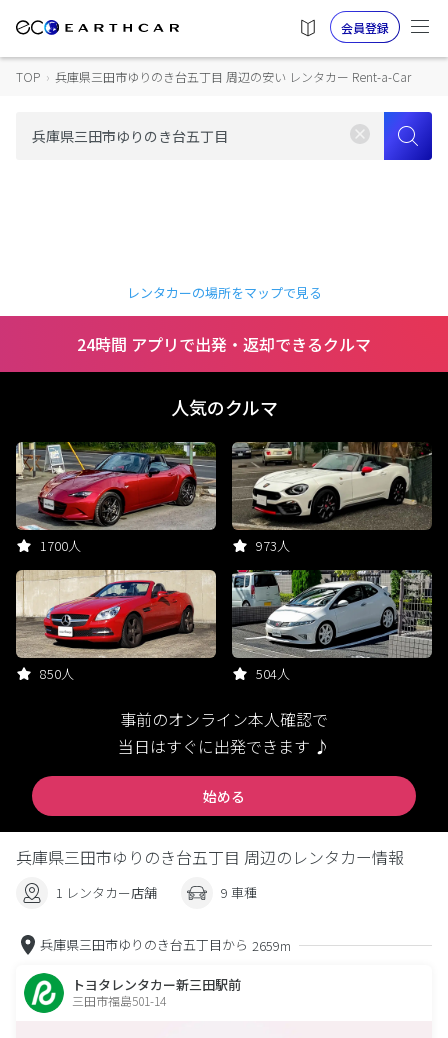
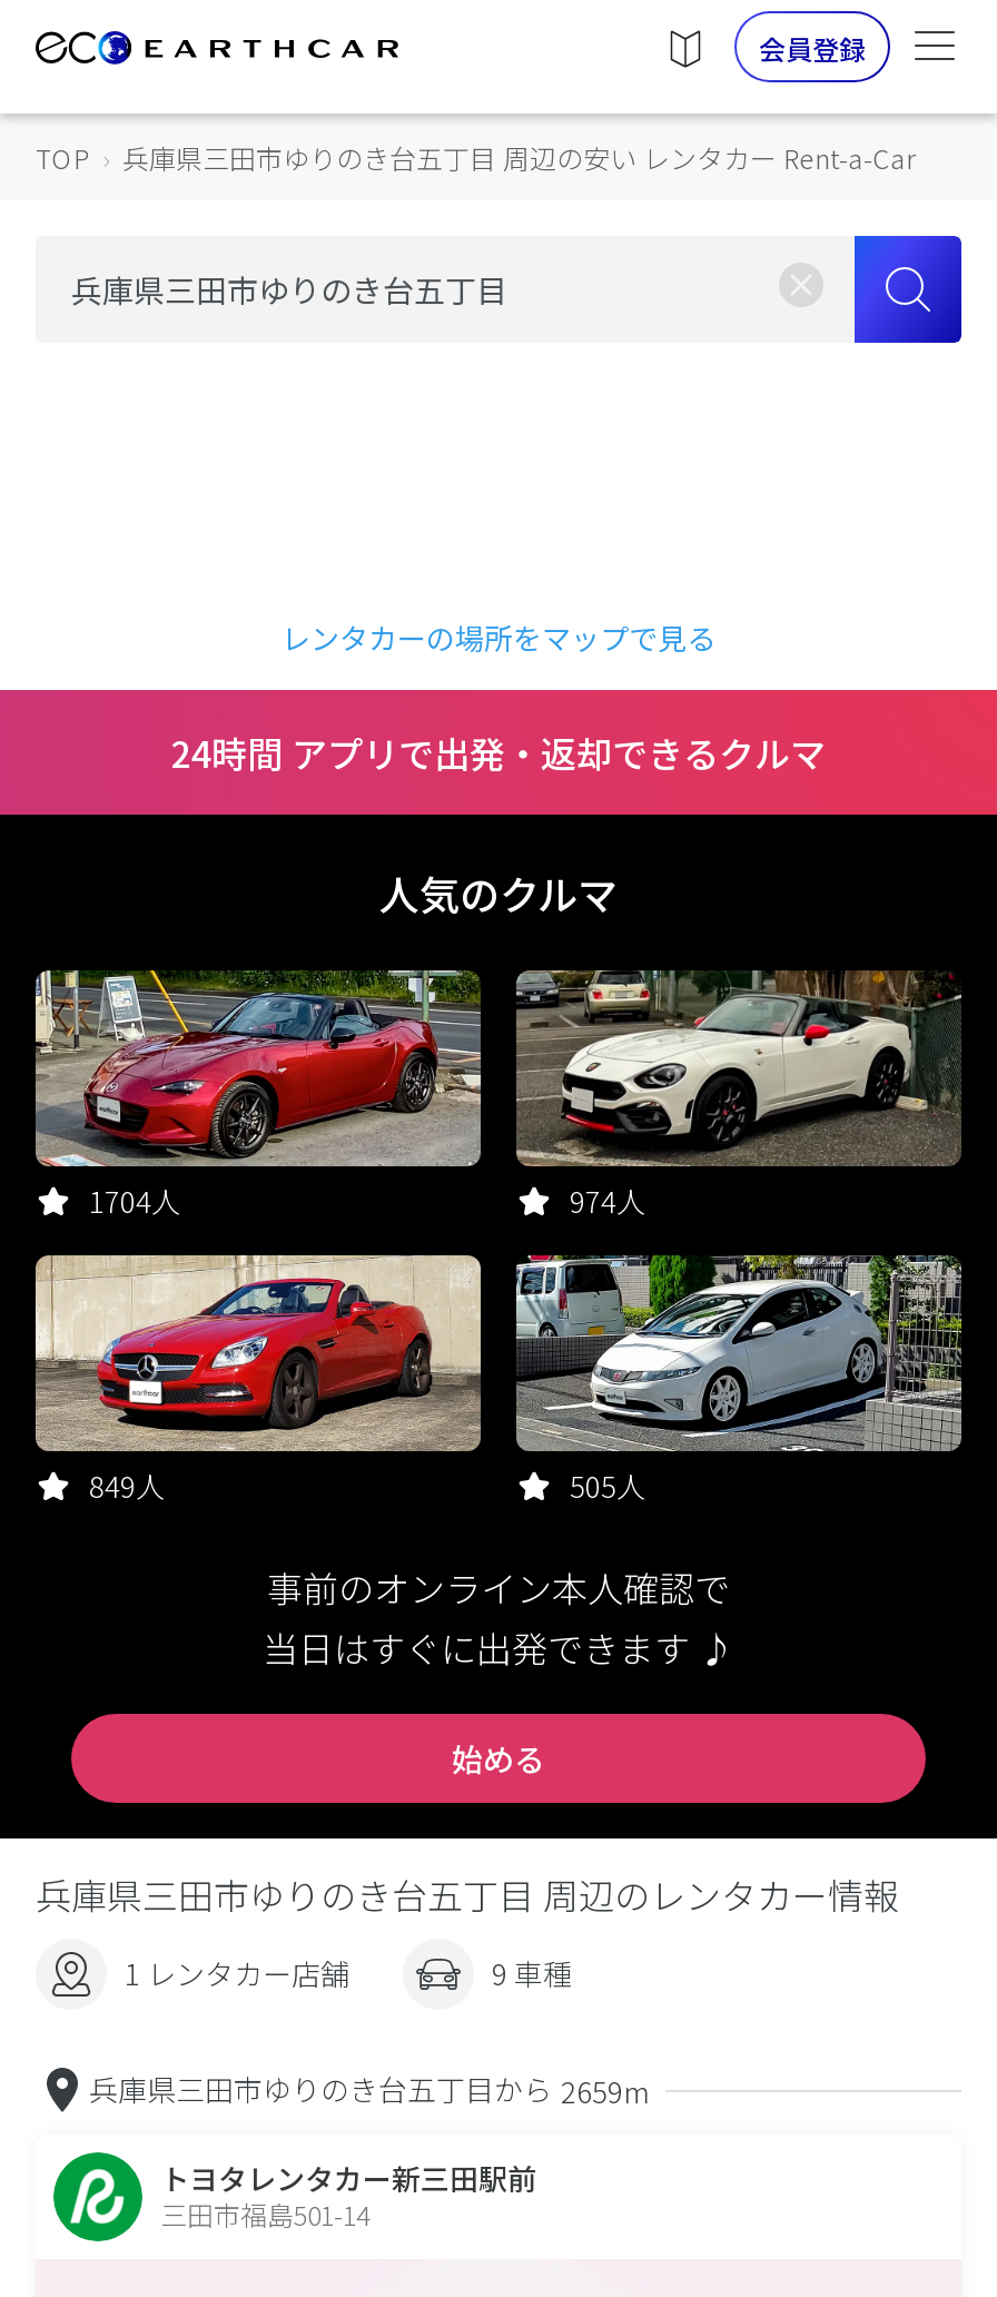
[40,536,81,555] 1700人 -> [89,1180,180,1222] 1704人
[256,536,290,555] 973人 -> [570,1180,645,1222] 974人
[40,664,74,683] 850人 -> [89,1465,165,1507] 849人
[256,664,290,683] 504人 -> [570,1465,645,1507] 505人

